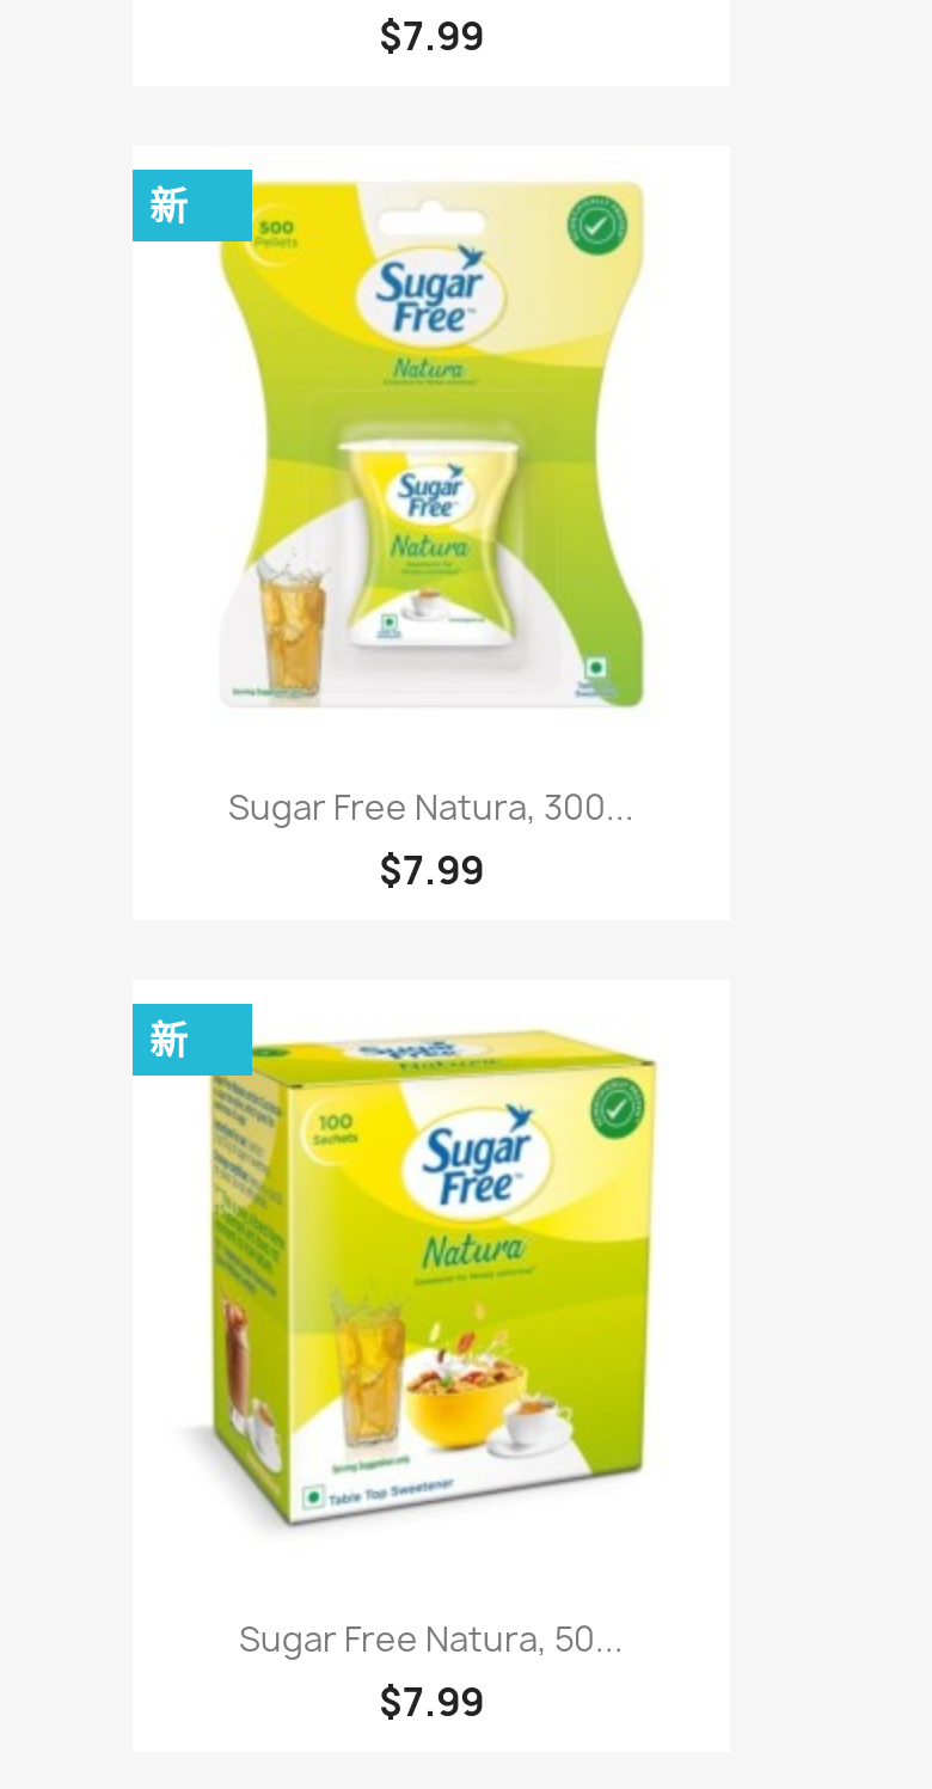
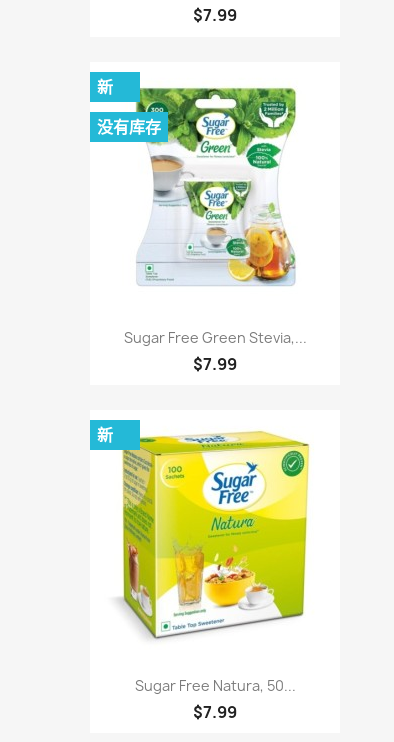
[216,179,646,829] [image] | Sugar Free Natura, 300... -> [123,76,306,347] [image] | Sugar Free Green Stevia,...
none -> [97,115,161,137] 没有库存

